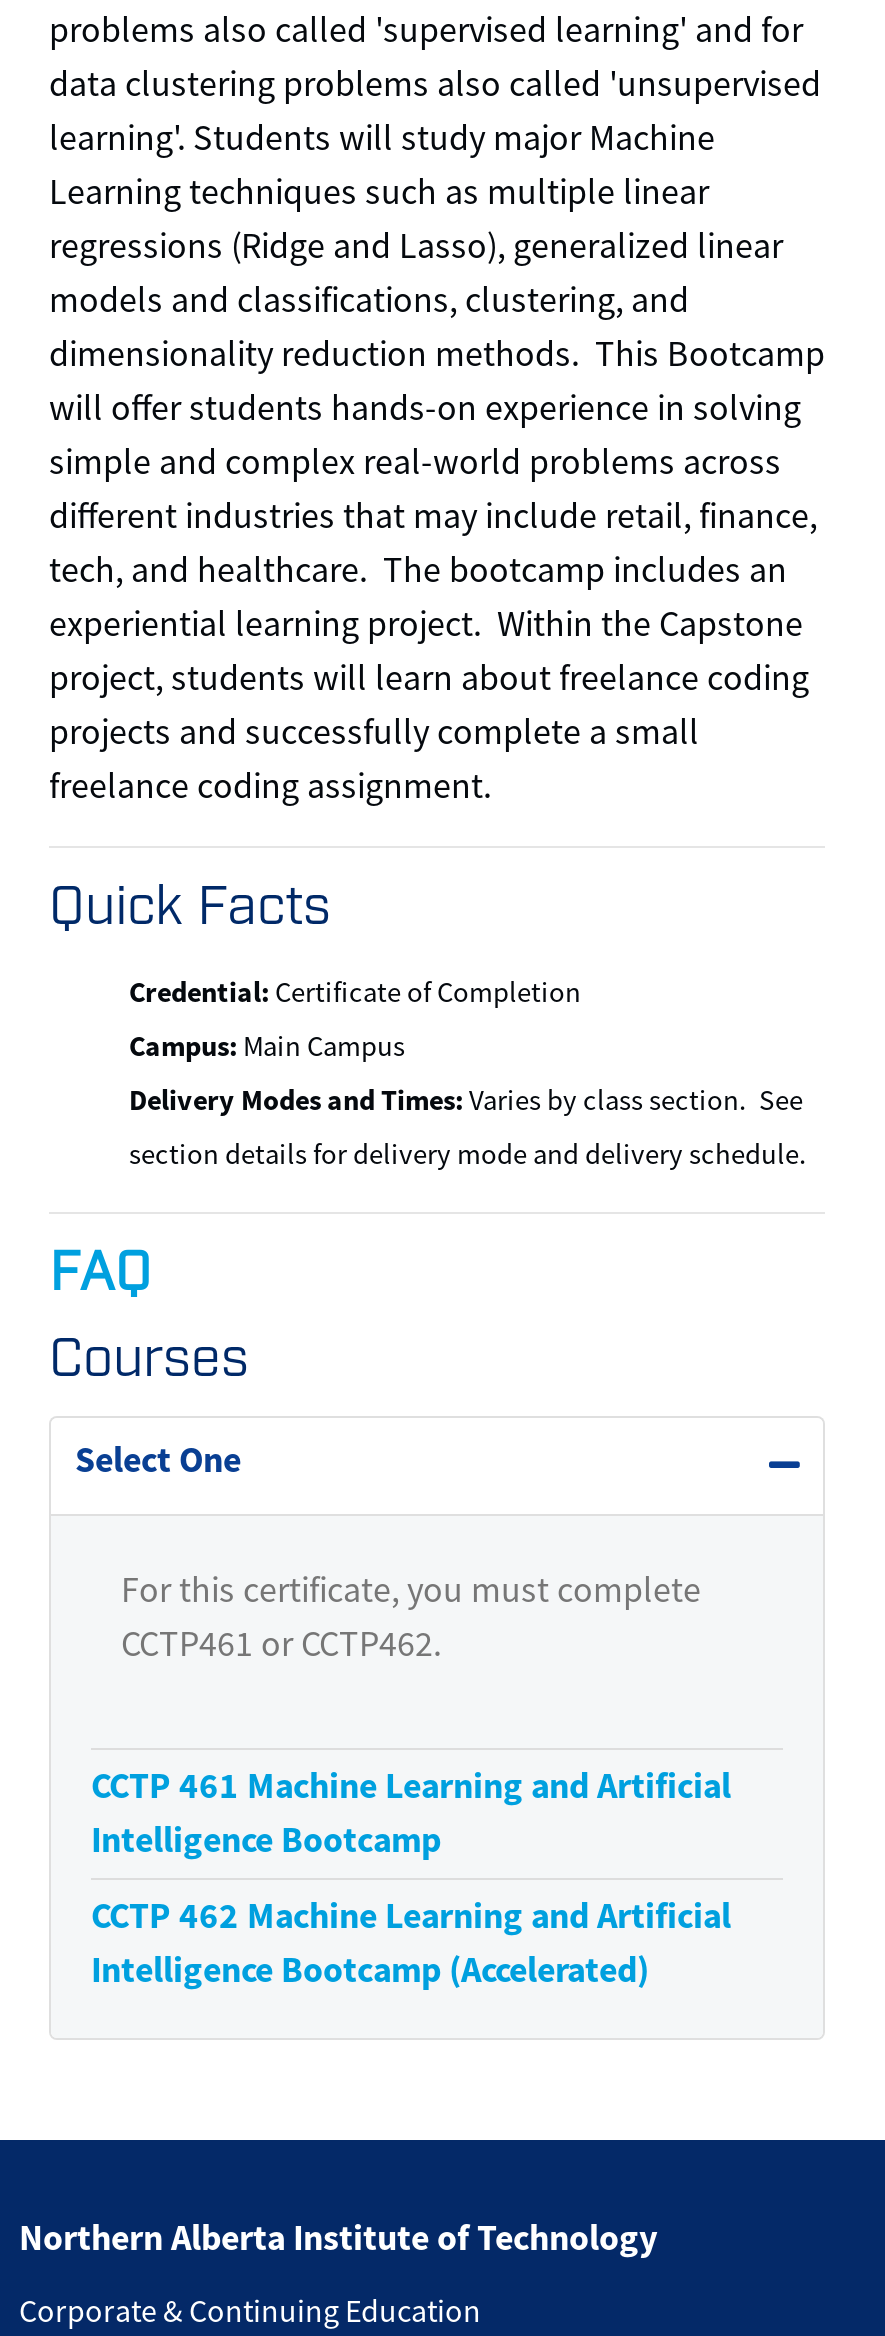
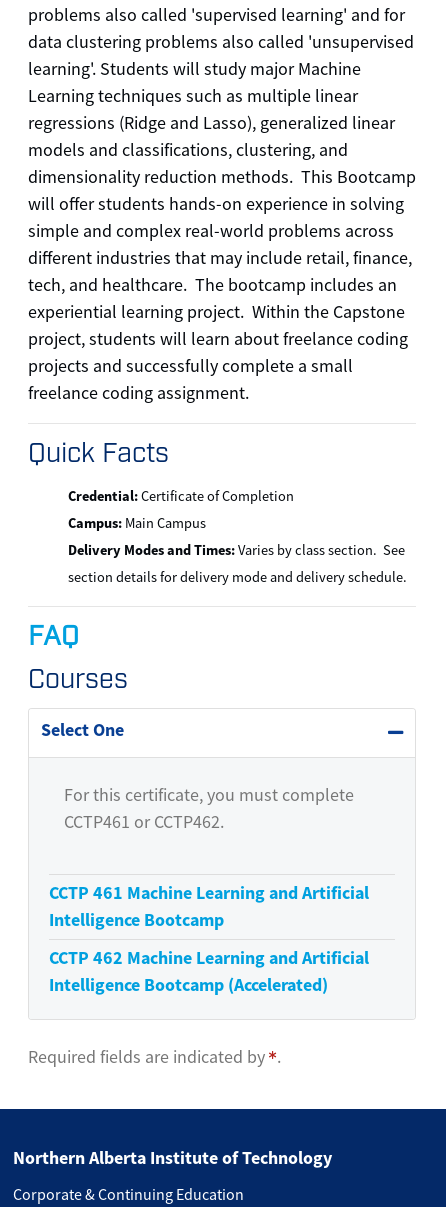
none -> [28,1046,281,1068] Required fields are indicated by .

